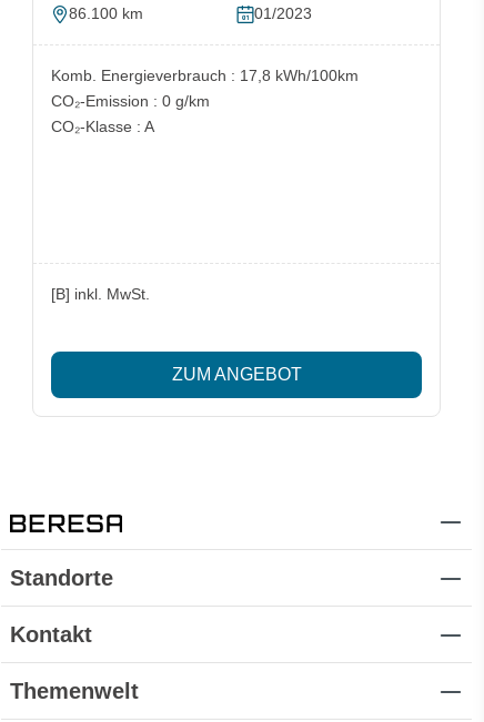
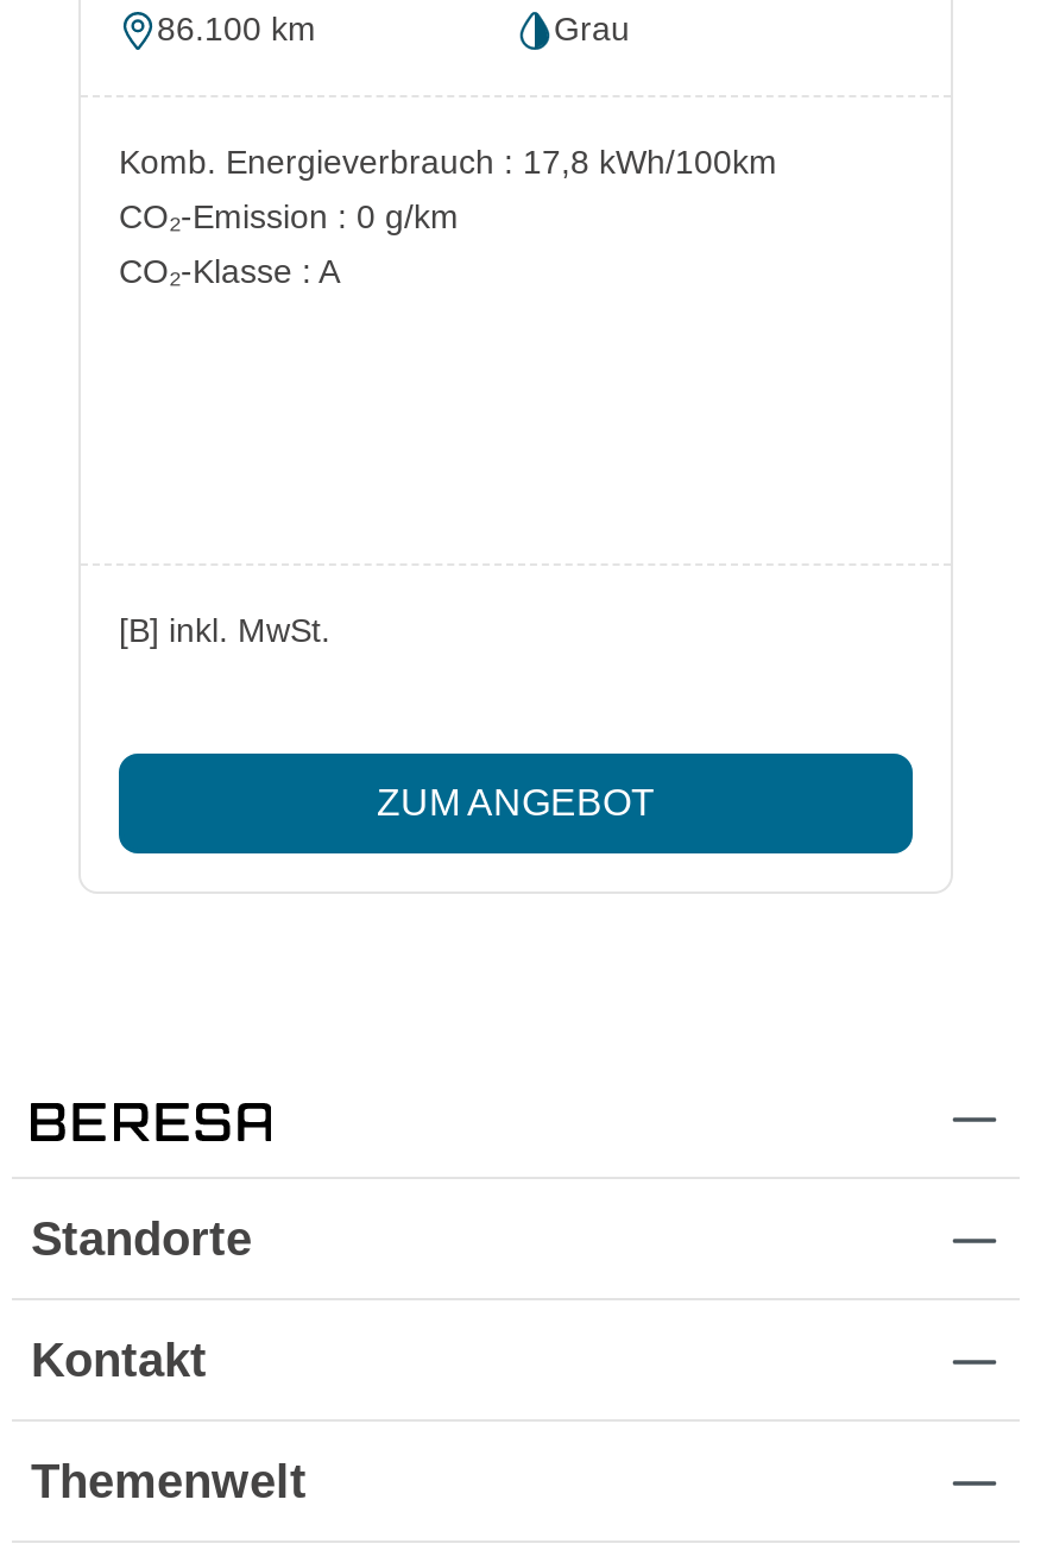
[254,5,312,22] 01/2023 -> [554,10,630,48] Grau

